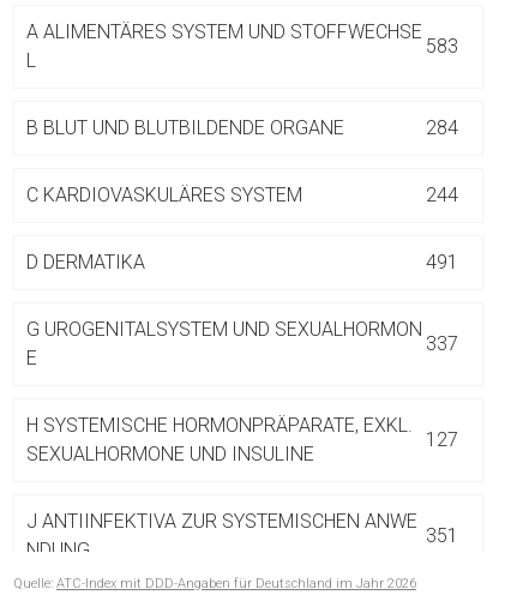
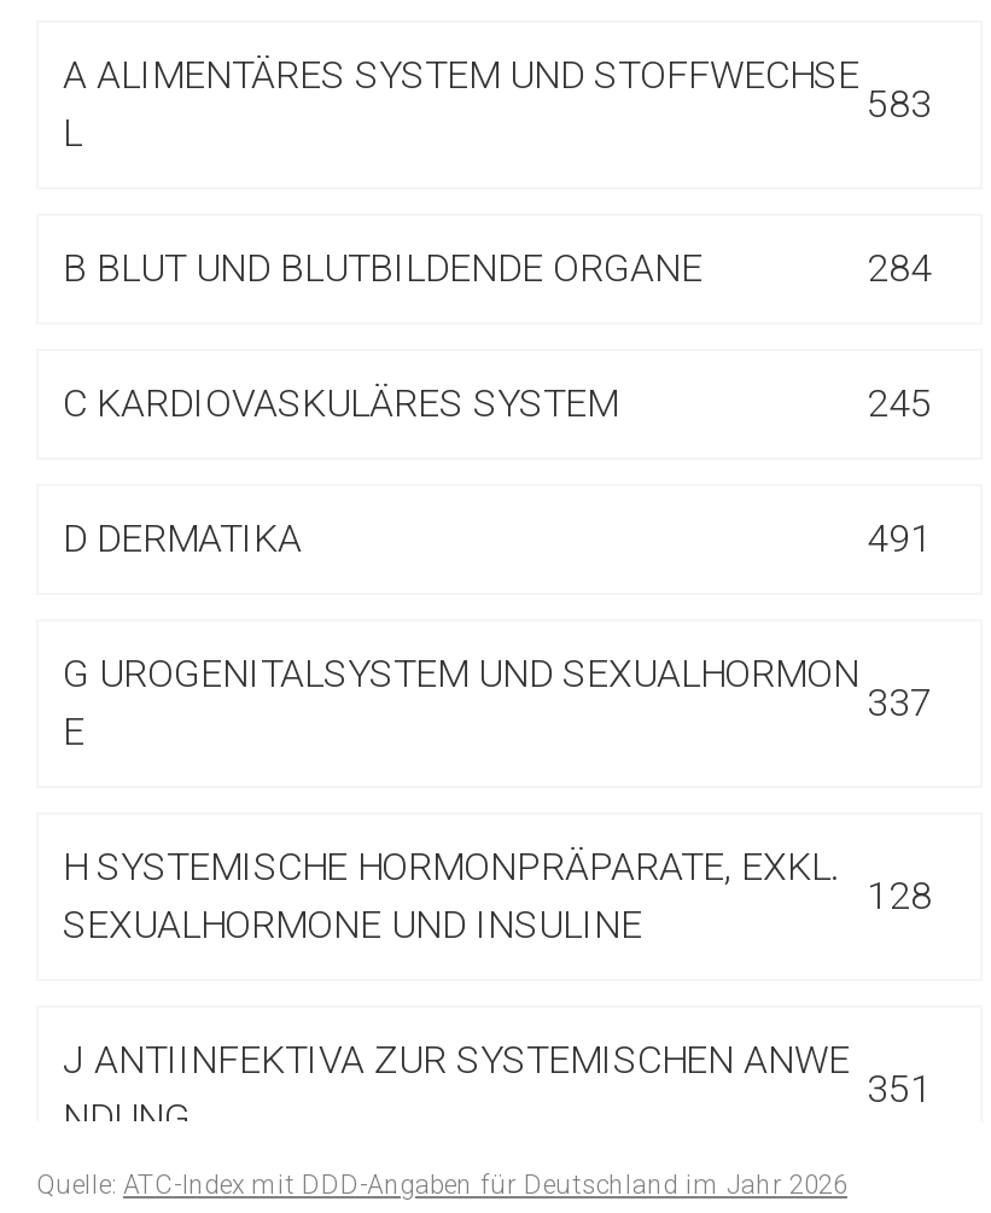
[426,184,458,206] 244 -> [867,380,932,426] 245
[426,428,458,451] 127 -> [867,873,932,919] 128

